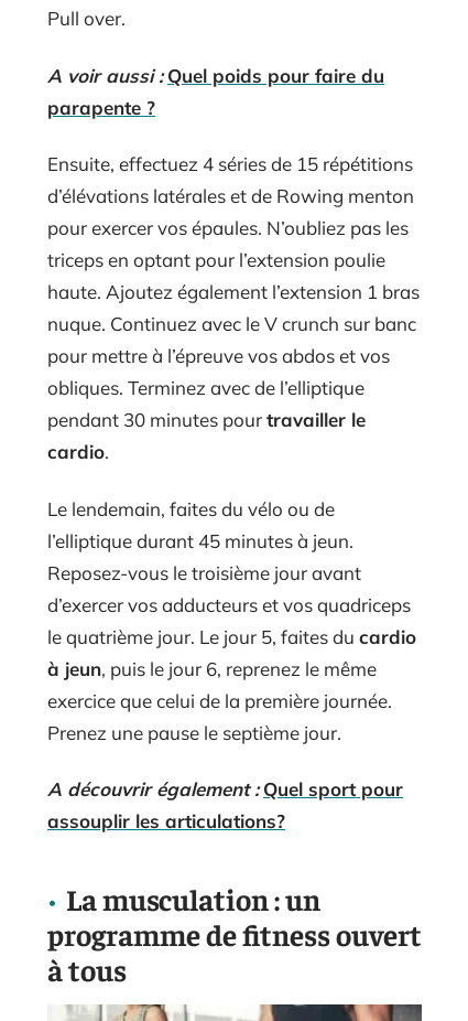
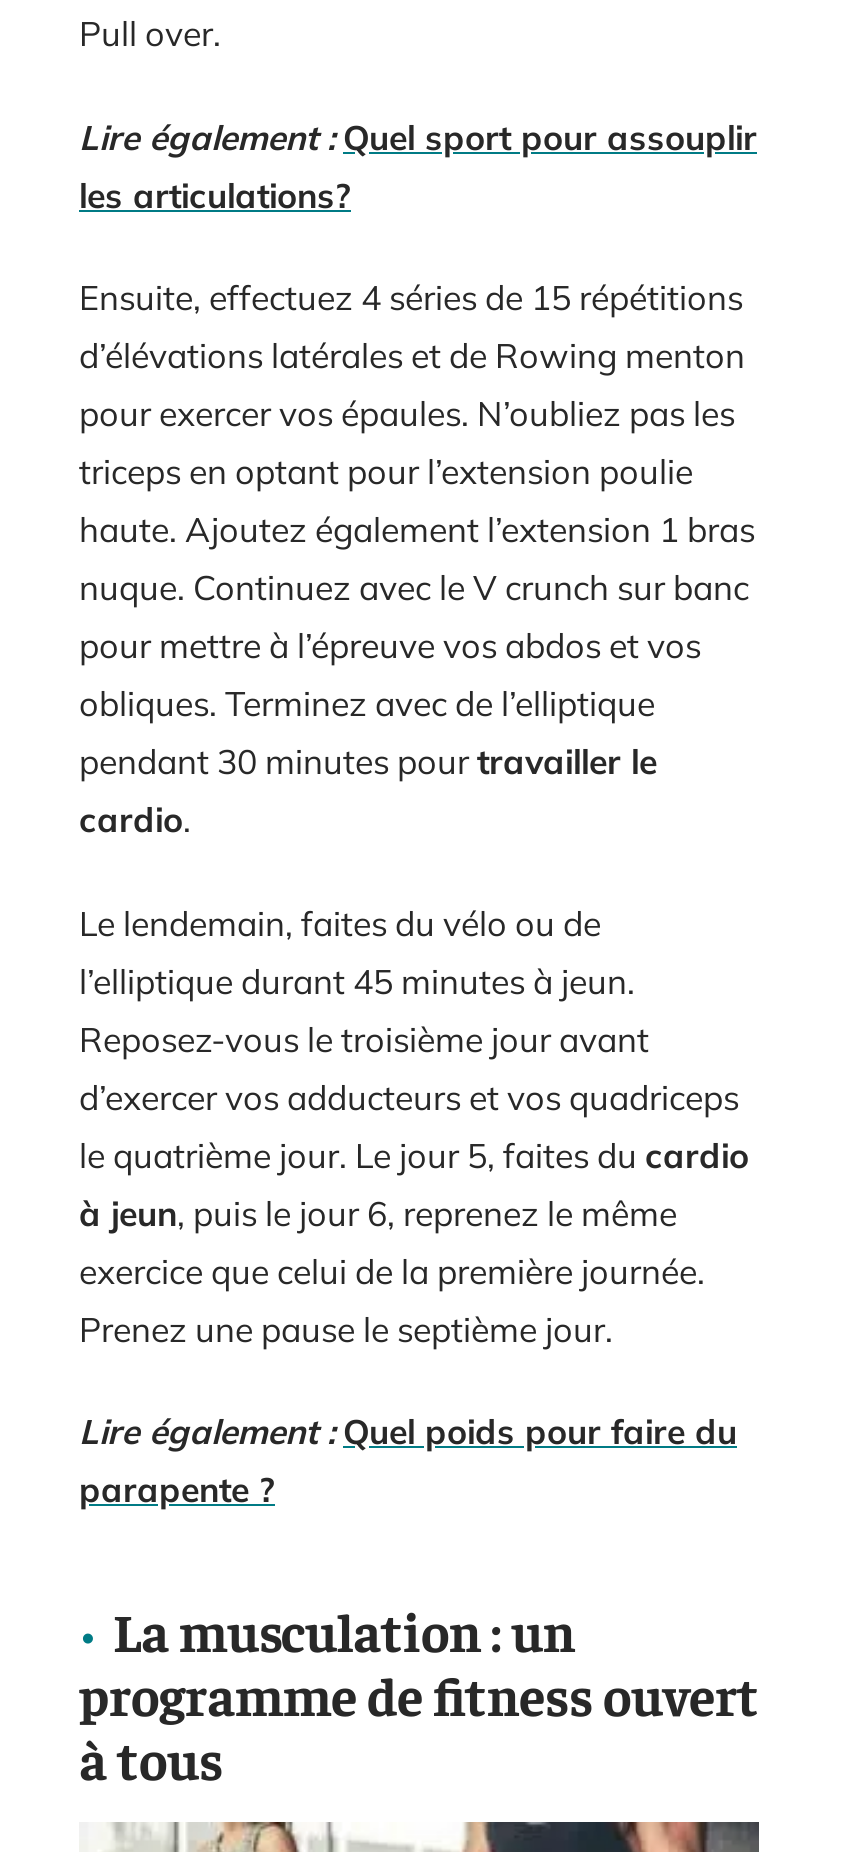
[47,63,384,119] A voir aussi : Quel poids pour faire du | parapente ? -> [79,115,757,215] Lire également : Quel sport pour assouplir | les articulations?
[47,777,403,832] A découvrir également : Quel sport pour | assouplir les articulations? -> [79,1410,737,1510] Lire également : Quel poids pour faire du | parapente ?

